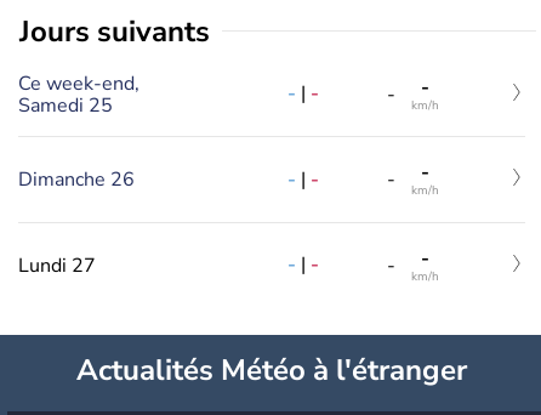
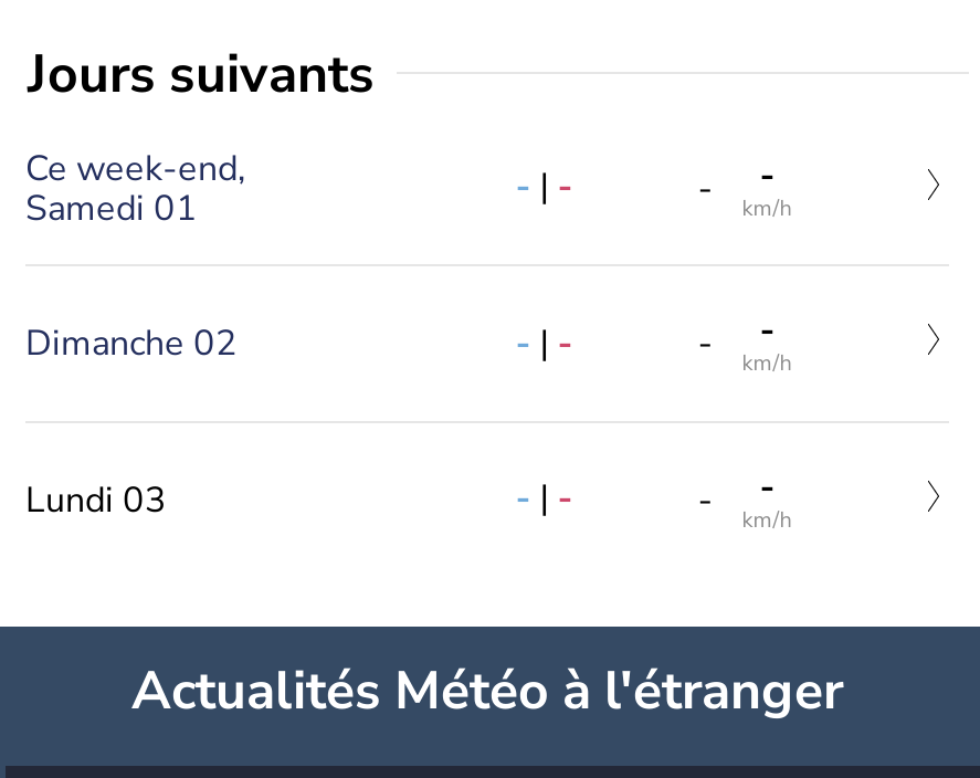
[18,92,113,118] Samedi 25 -> [25,184,198,232] Samedi 01
[18,166,135,193] Dimanche 26 -> [25,320,238,368] Dimanche 02
[18,252,96,279] Lundi 27 -> [25,476,167,524] Lundi 03

